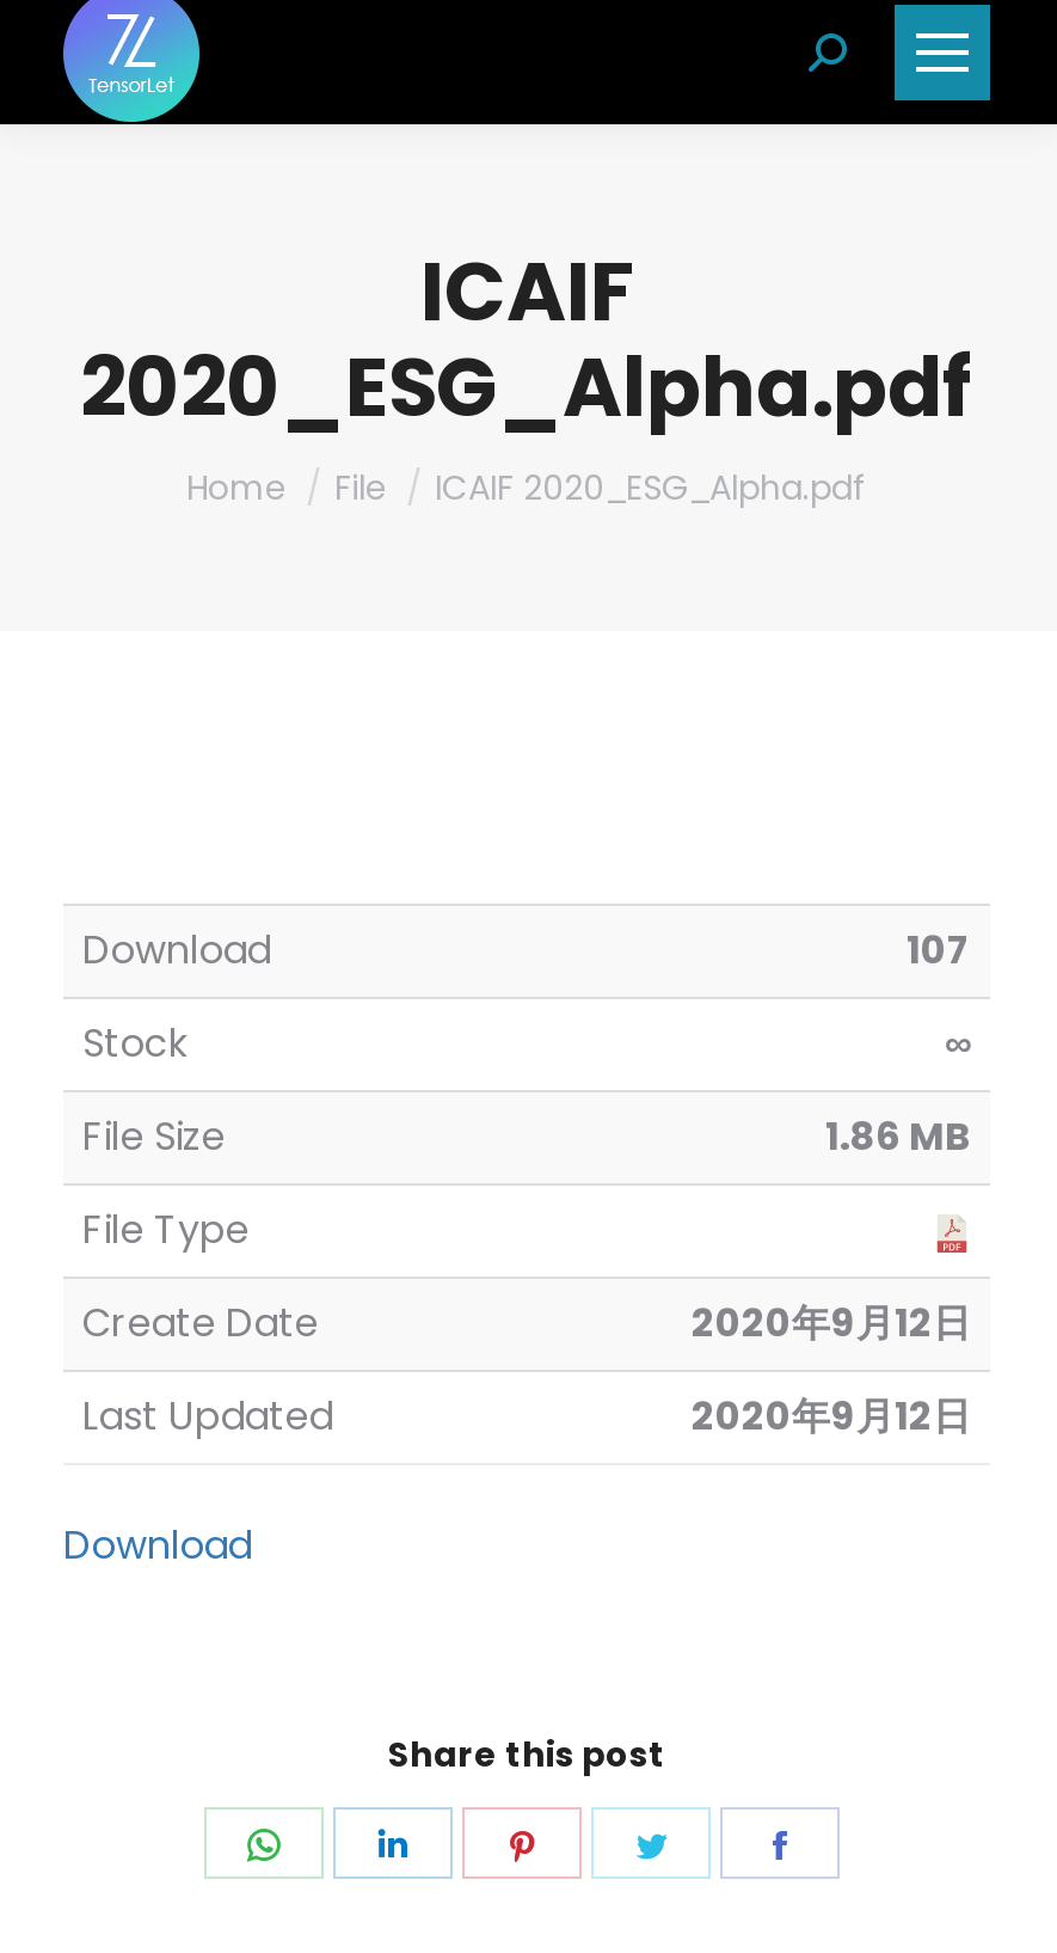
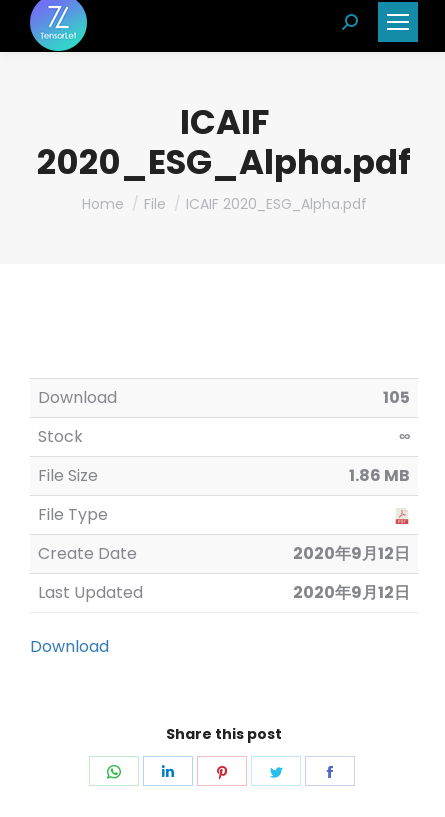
[907,923,971,978] 107 -> [383,386,410,409] 105

